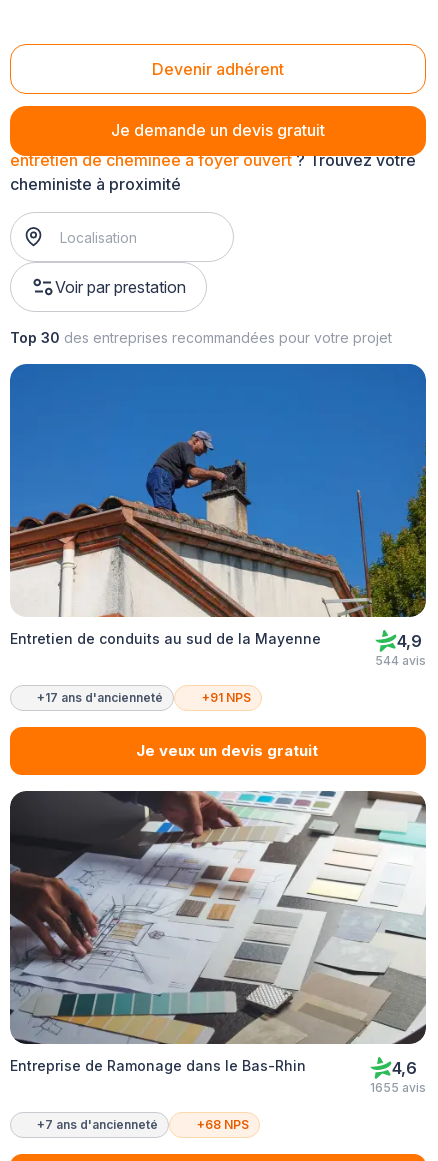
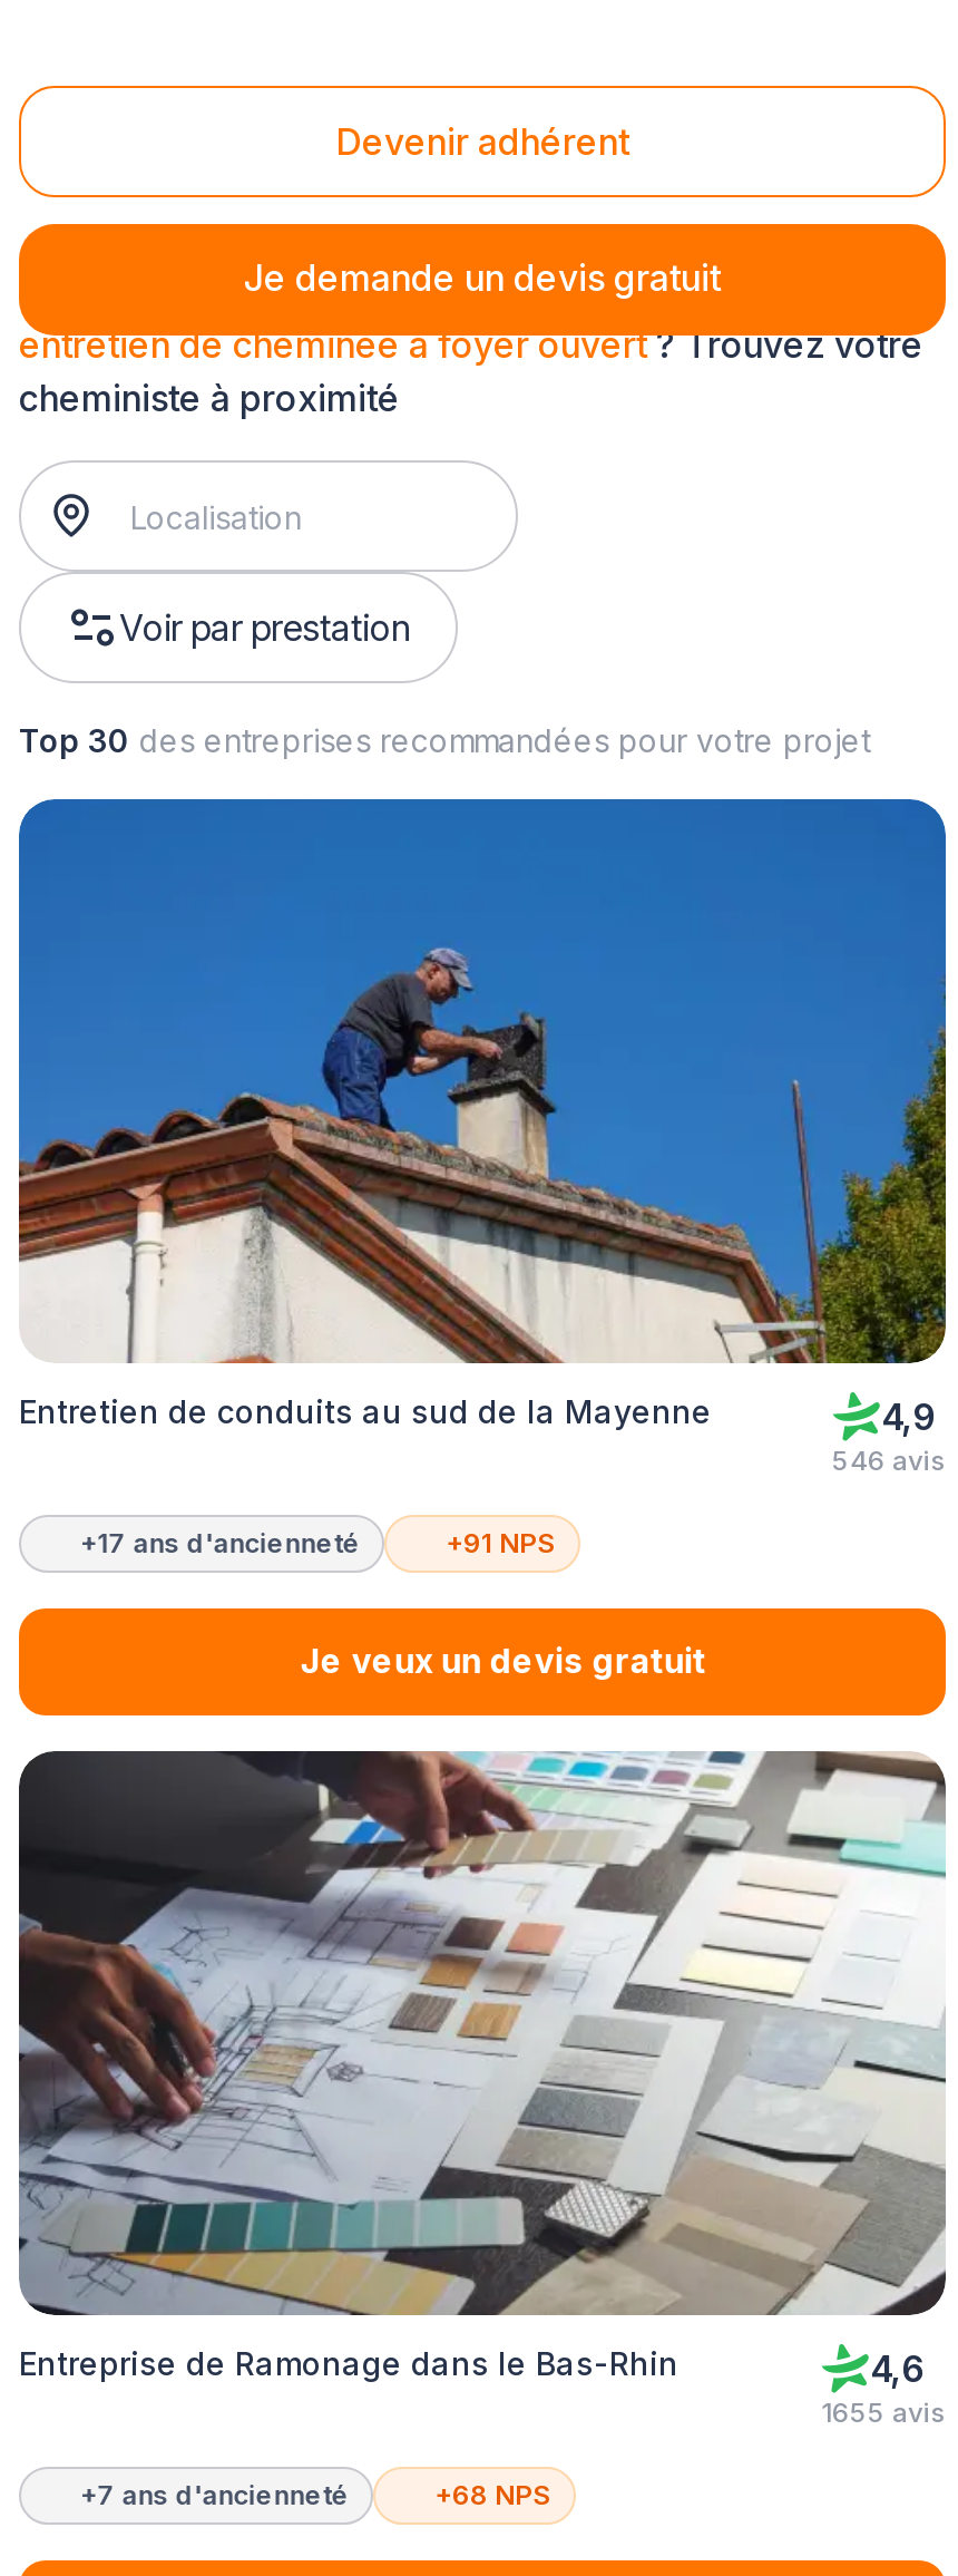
[375,653,426,668] 544 avis -> [832,1443,946,1477] 546 avis

